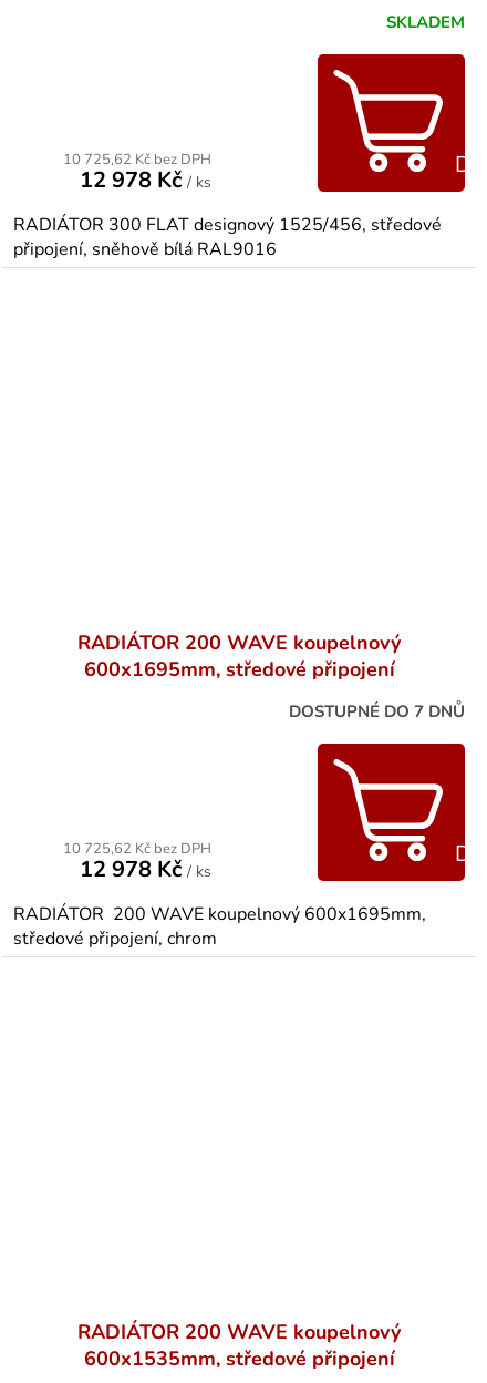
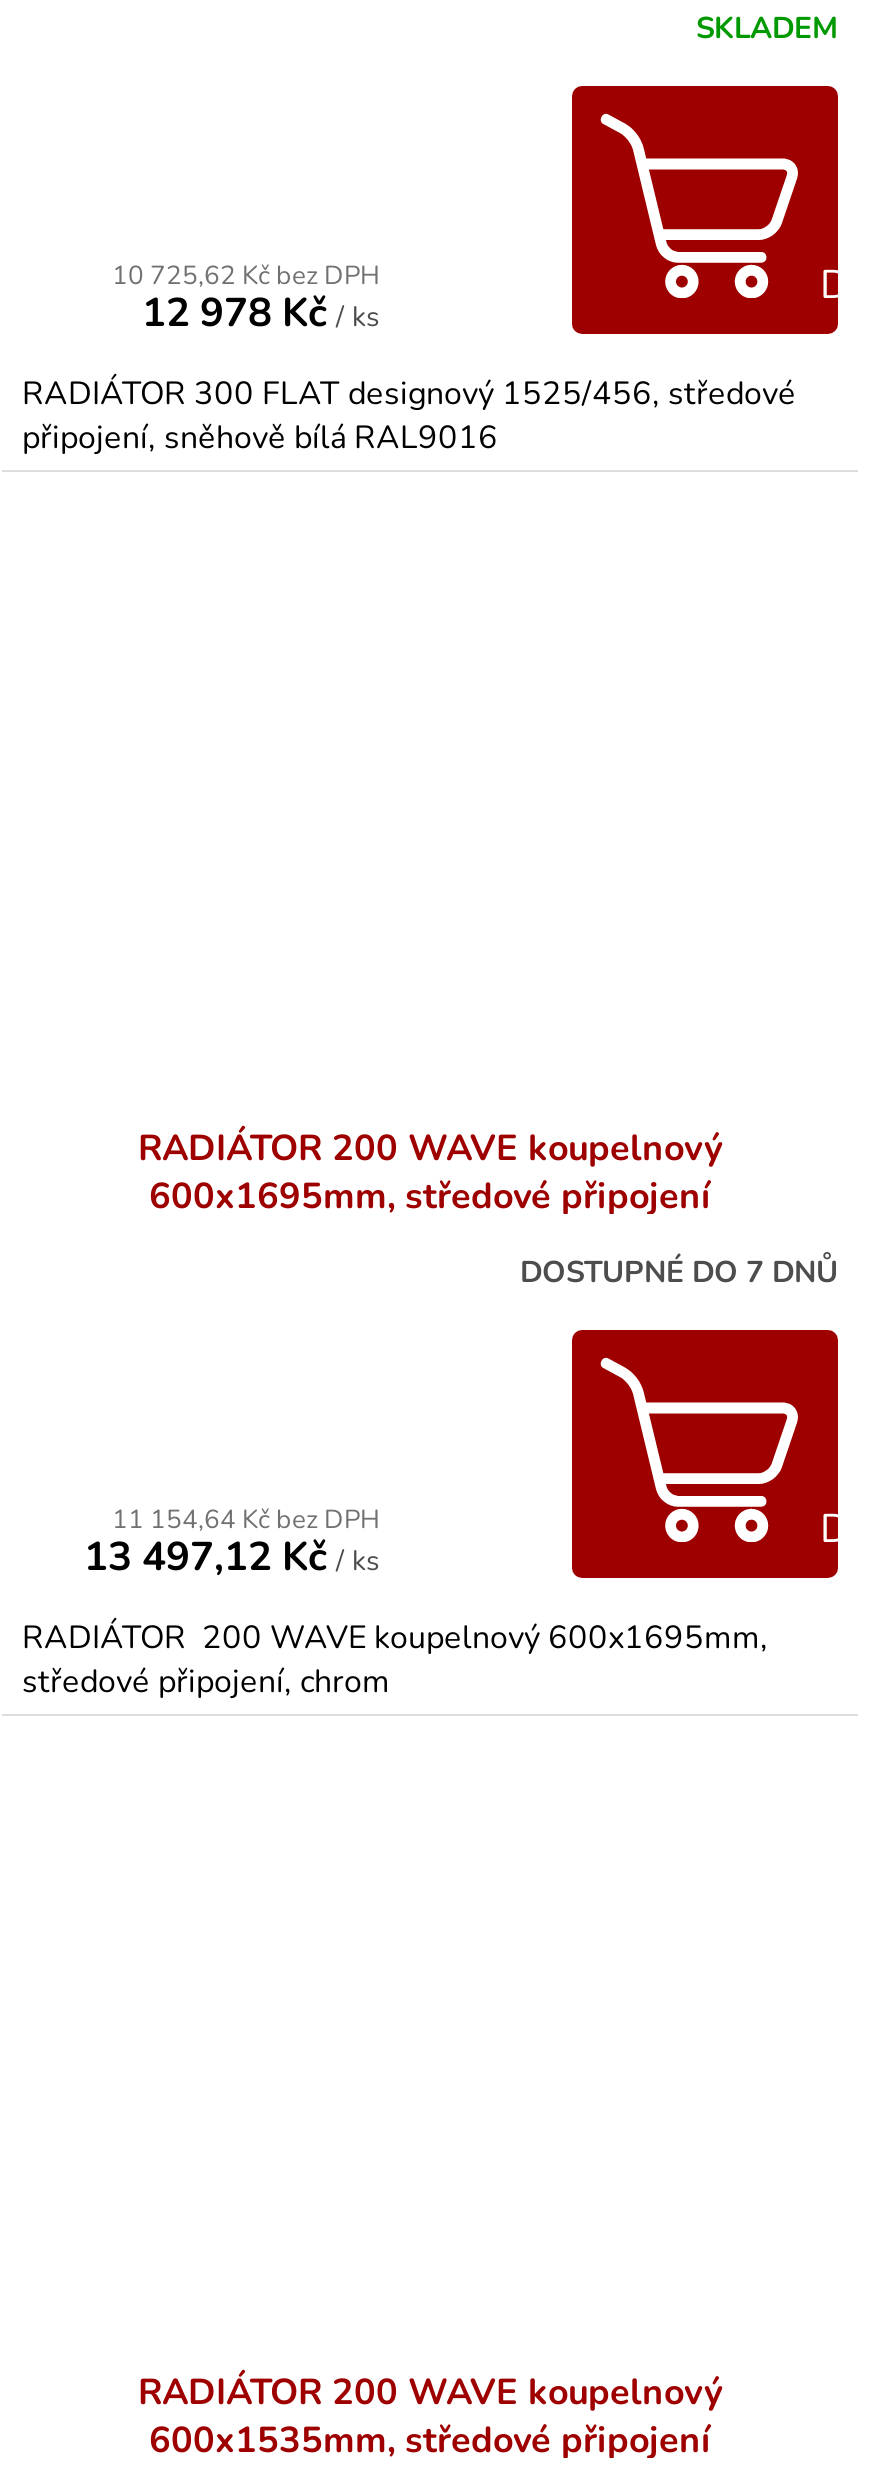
[63,839,211,859] 10 725,62 Kč bez DPH -> [112,1502,380,1538] 11 154,64 Kč bez DPH
[80,854,211,884] 12 978 Kč/ ks -> [84,1530,380,1584] 13 497,12 Kč/ ks

